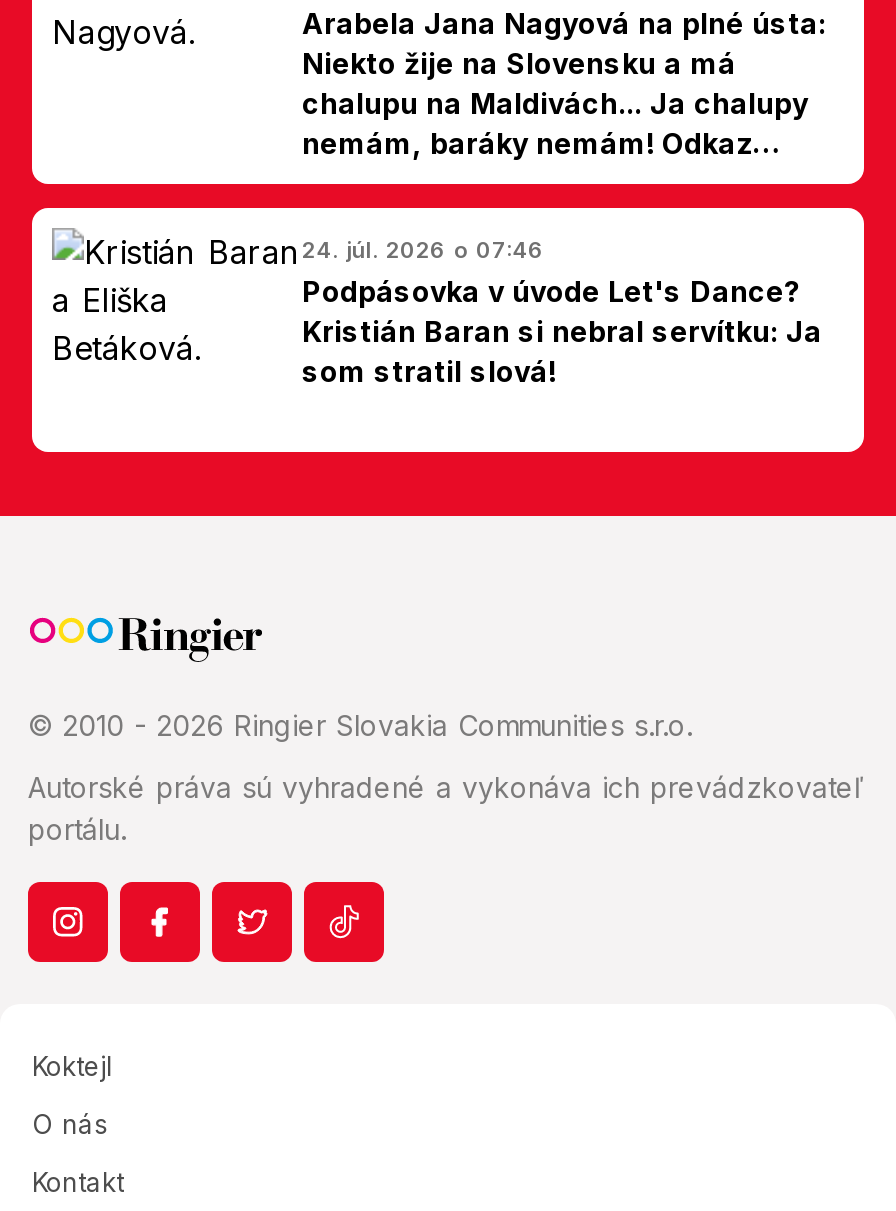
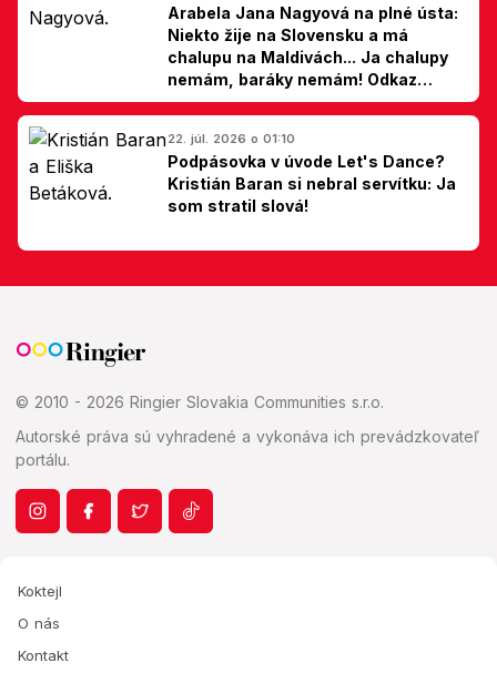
[302,235,544,263] 24. júl. 2026 o 07:46 -> [168,130,295,146] 22. júl. 2026 o 01:10

